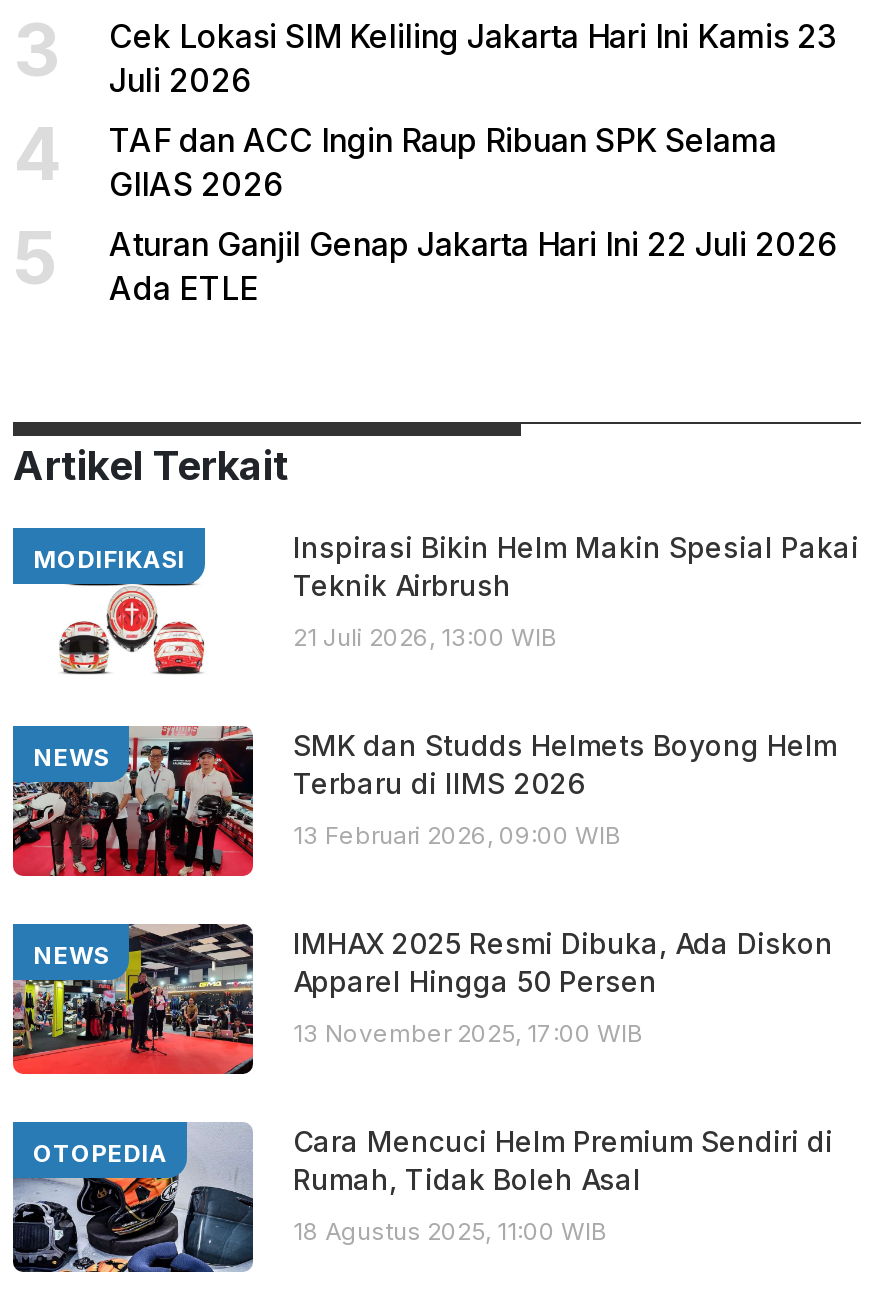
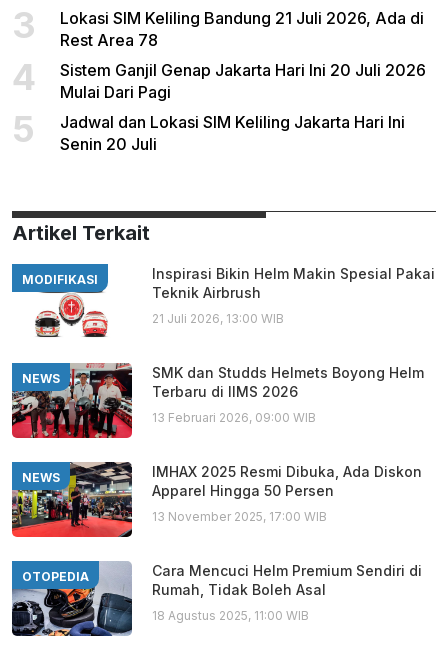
[109,17,837,101] Cek Lokasi SIM Keliling Jakarta Hari Ini Kamis 23 | Juli 2026 -> [60,8,424,50] Lokasi SIM Keliling Bandung 21 Juli 2026, Ada di | Rest Area 78
[109,121,777,205] TAF dan ACC Ingin Raup Ribuan SPK Selama | GIIAS 2026 -> [60,60,426,102] Sistem Ganjil Genap Jakarta Hari Ini 20 Juli 2026 | Mulai Dari Pagi
[109,225,837,309] Aturan Ganjil Genap Jakarta Hari Ini 22 Juli 2026 | Ada ETLE -> [60,112,405,154] Jadwal dan Lokasi SIM Keliling Jakarta Hari Ini | Senin 20 Juli

